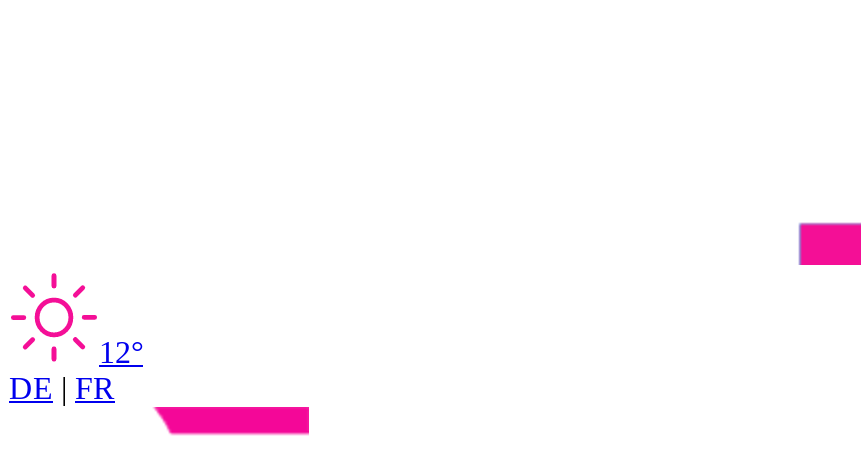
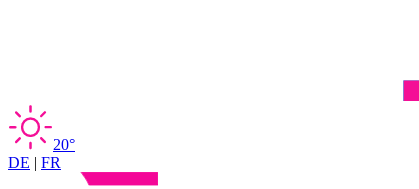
[99,335,143,369] 12° -> [53,136,75,153] 20°

